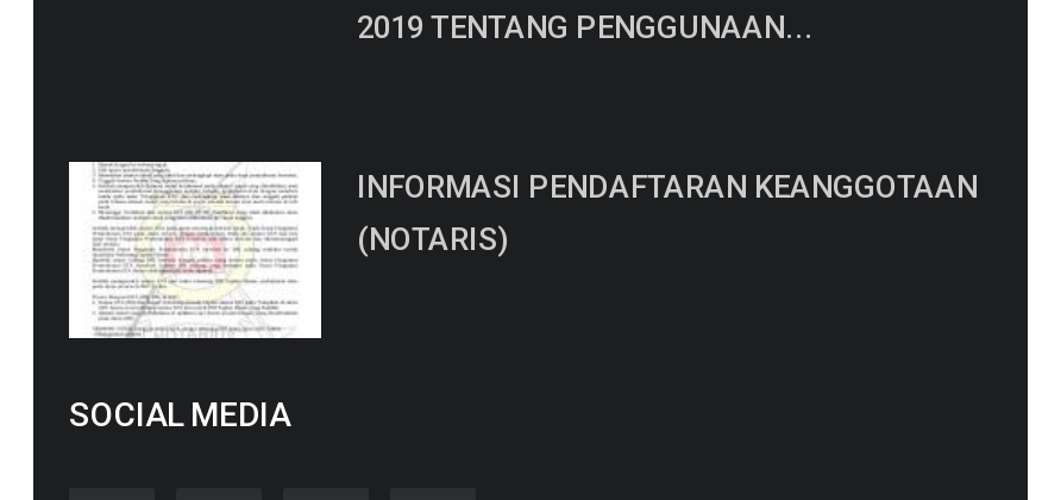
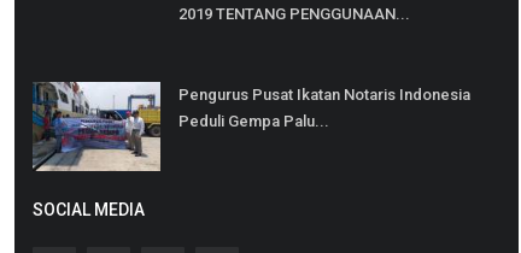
[67,160,978,340] [image] | INFORMASI PENDAFTARAN KEANGGOTAAN -> [33,82,470,171] [image] | Pengurus Pusat Ikatan Notaris Indonesia
[357,222,507,258] (NOTARIS) -> [178,112,329,130] Peduli Gempa Palu...

